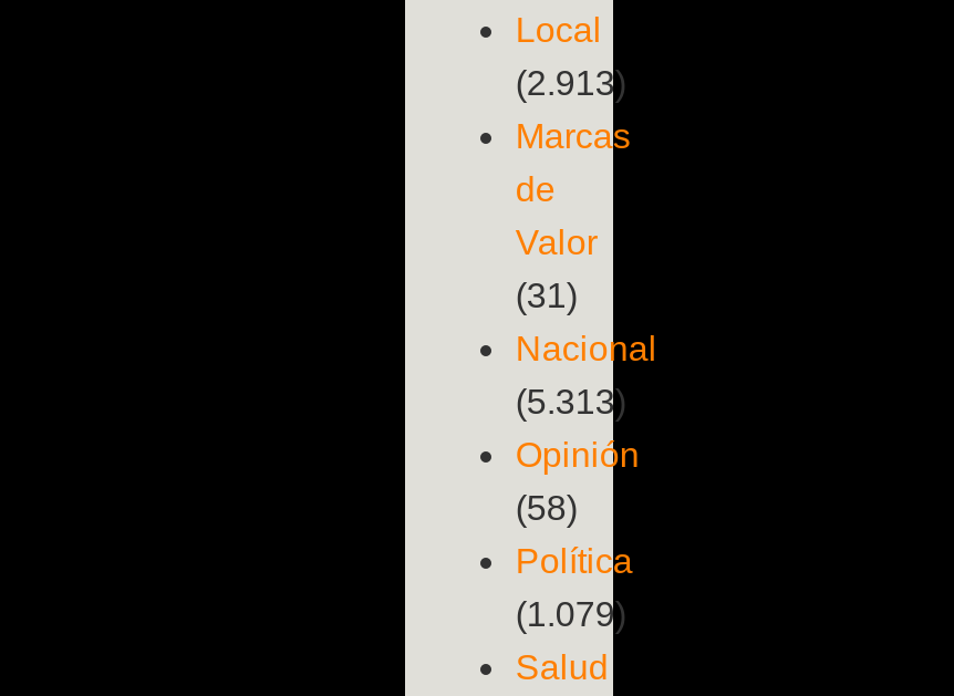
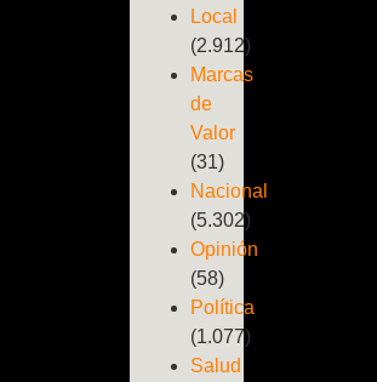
[516,64,626,101] (2.913) -> [190,35,251,56] (2.912)
[516,382,626,420] (5.313) -> [190,210,251,230] (5.302)
[516,595,626,632] (1.079) -> [190,326,251,347] (1.077)

